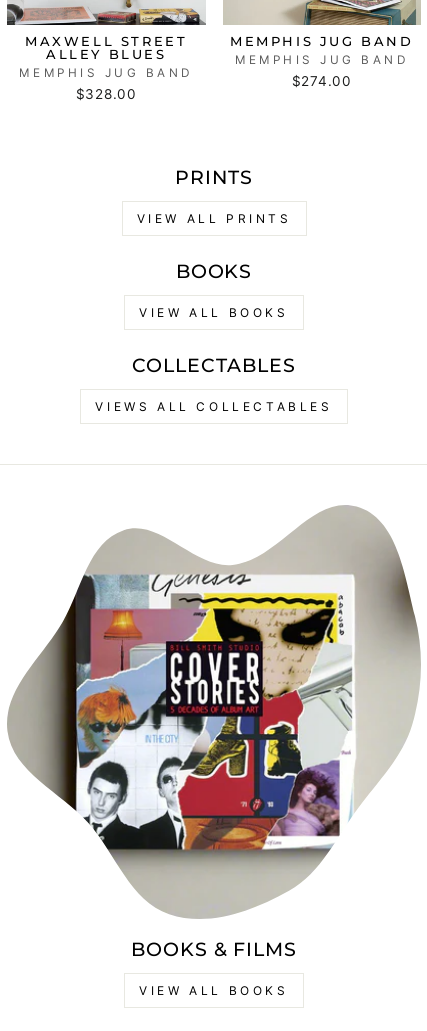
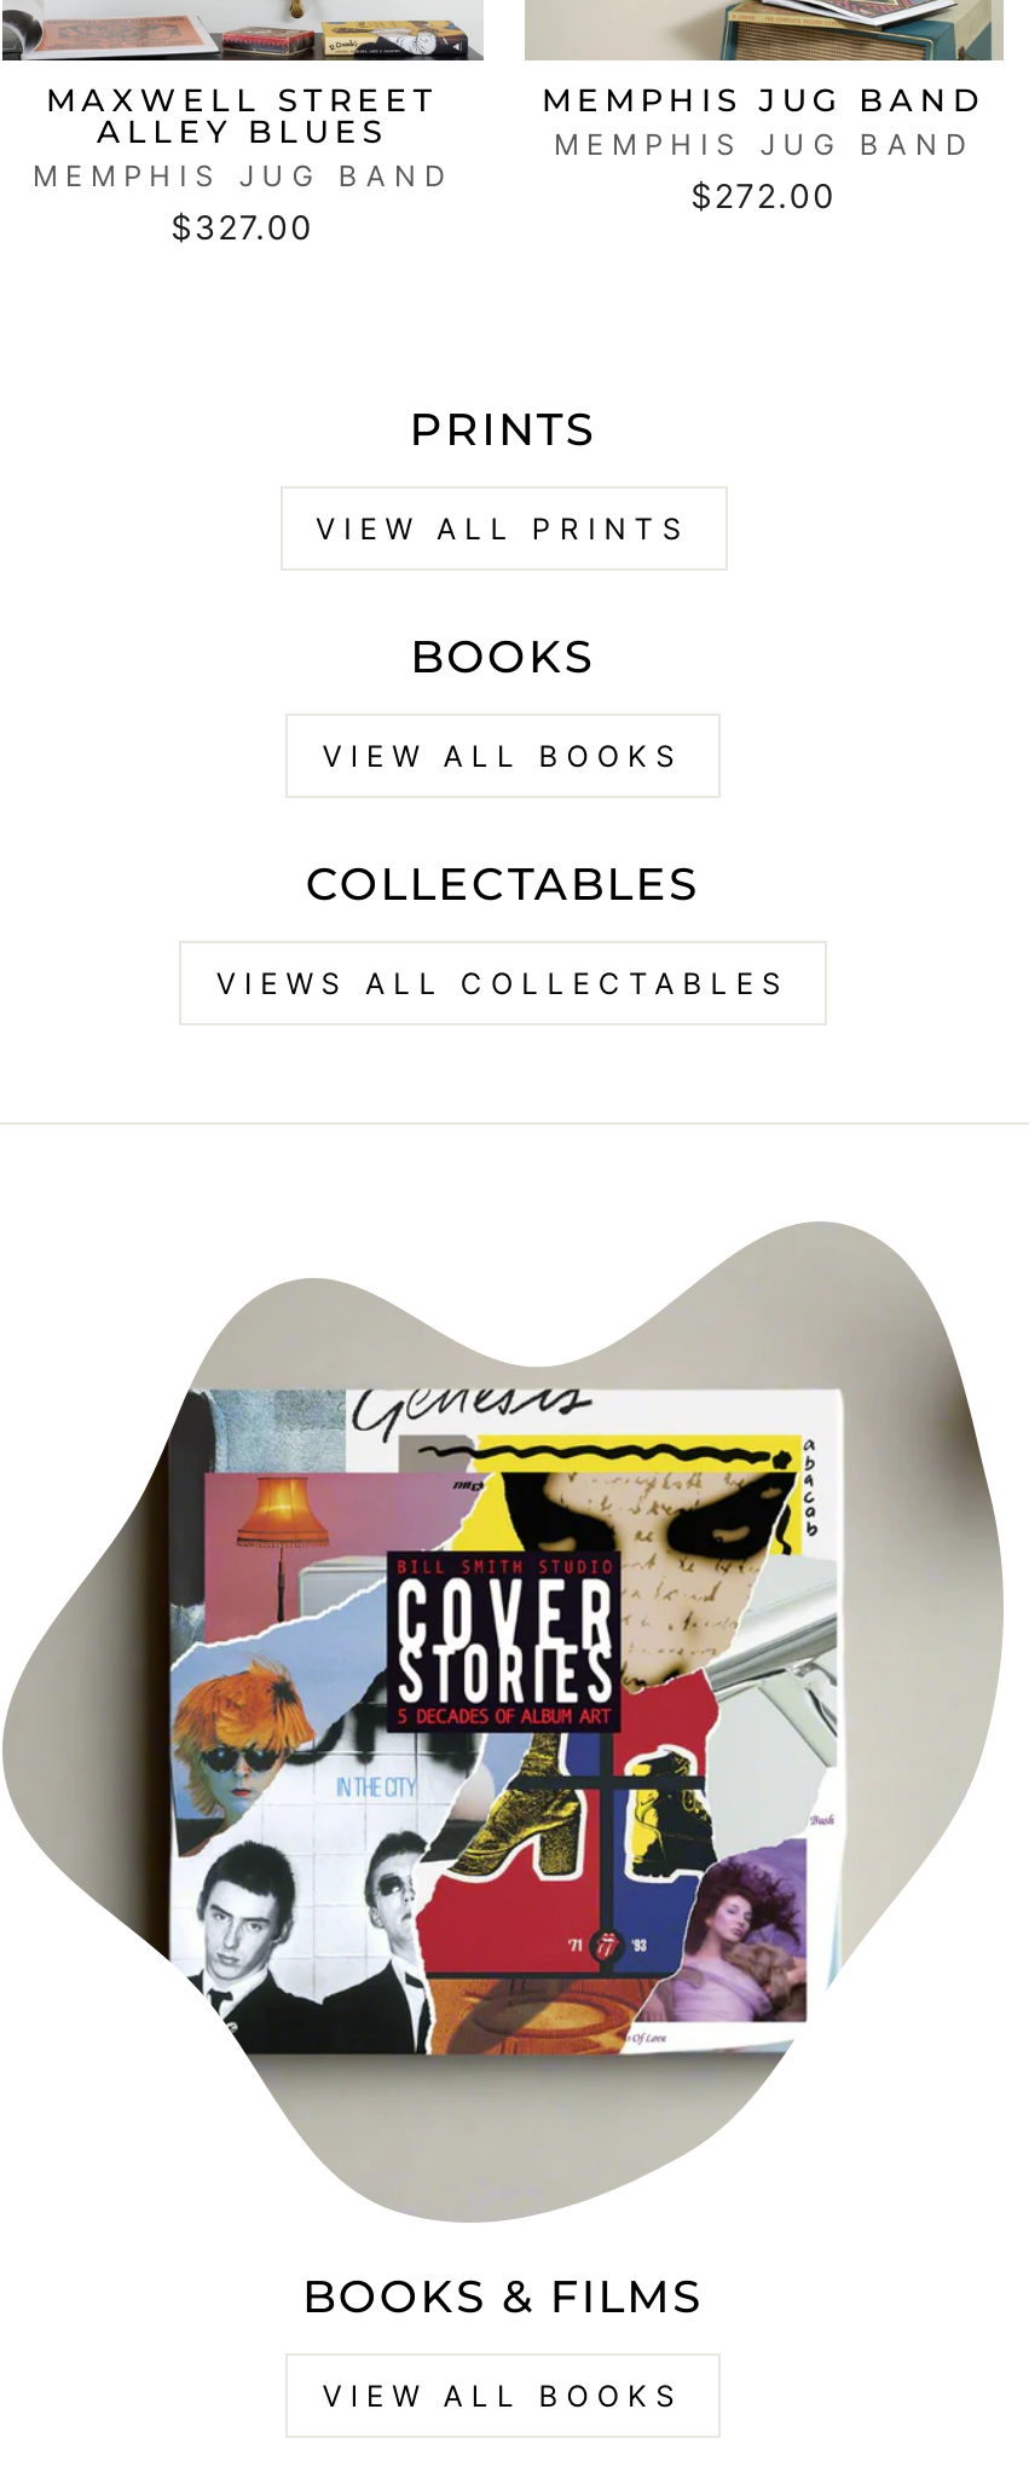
[292,73,352,89] $274.00 -> [691,178,836,216] $272.00
[76,86,137,102] $328.00 -> [171,209,314,248] $327.00

